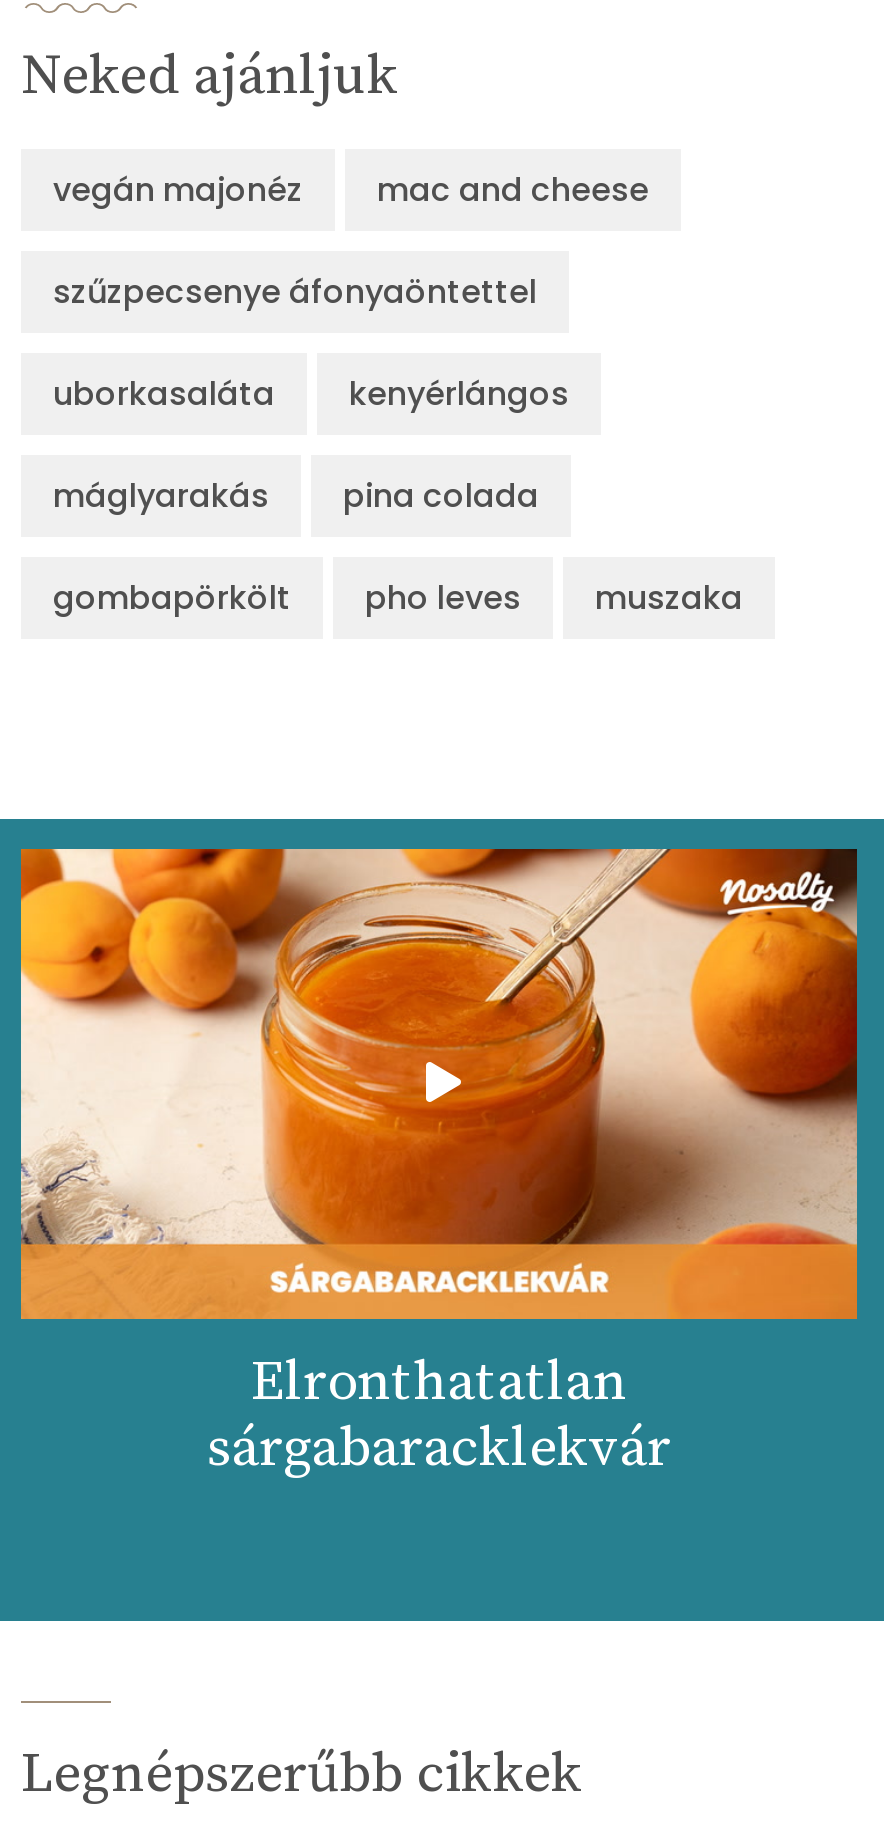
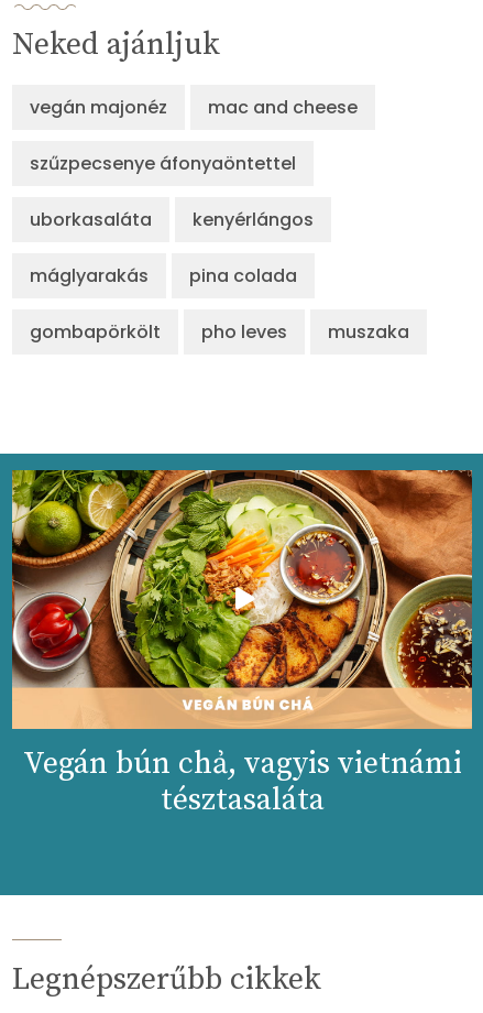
[19,847,859,1484] [image] | Elronthatatlan | sárgabaracklekvár -> [11,469,473,820] [image] | Vegán bún chả, vagyis vietnámi | tésztasaláta

